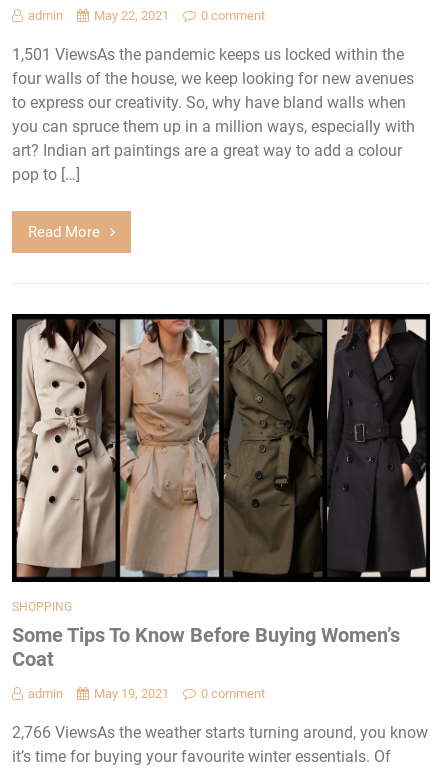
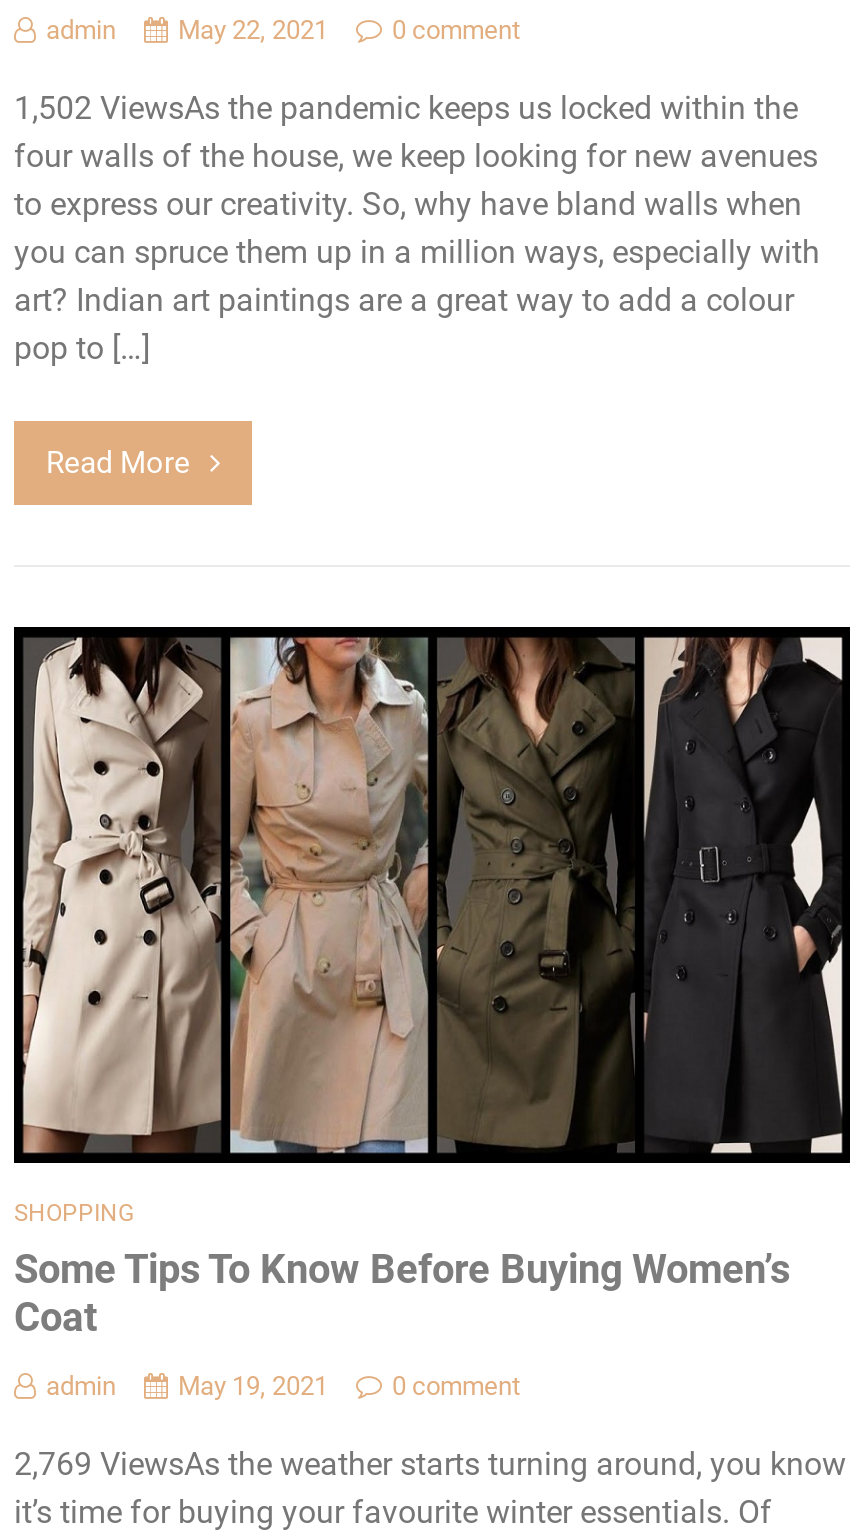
[12,45,404,64] 1,501 ViewsAs the pandemic keeps us locked within the -> [14,89,798,127] 1,502 ViewsAs the pandemic keeps us locked within the
[12,723,428,742] 2,766 ViewsAs the weather starts turning around, you know -> [14,1445,846,1483] 2,769 ViewsAs the weather starts turning around, you know

